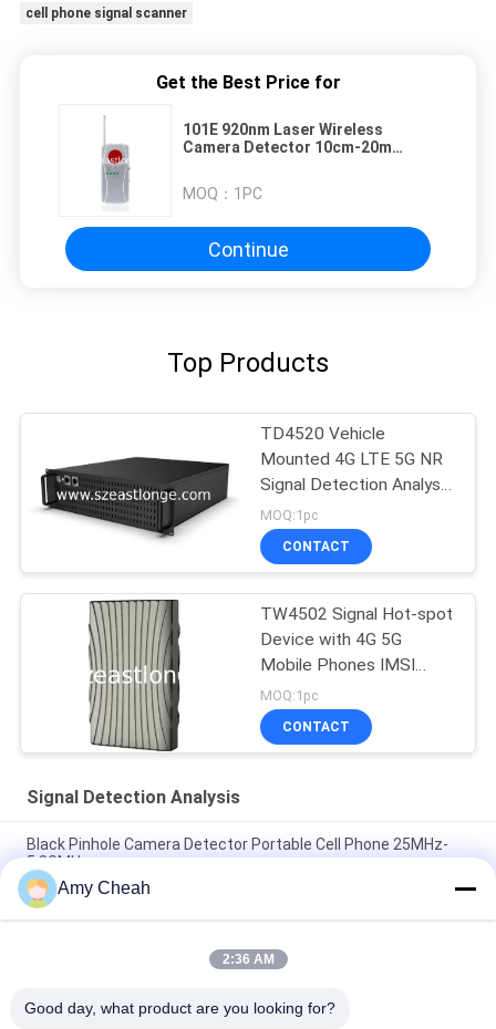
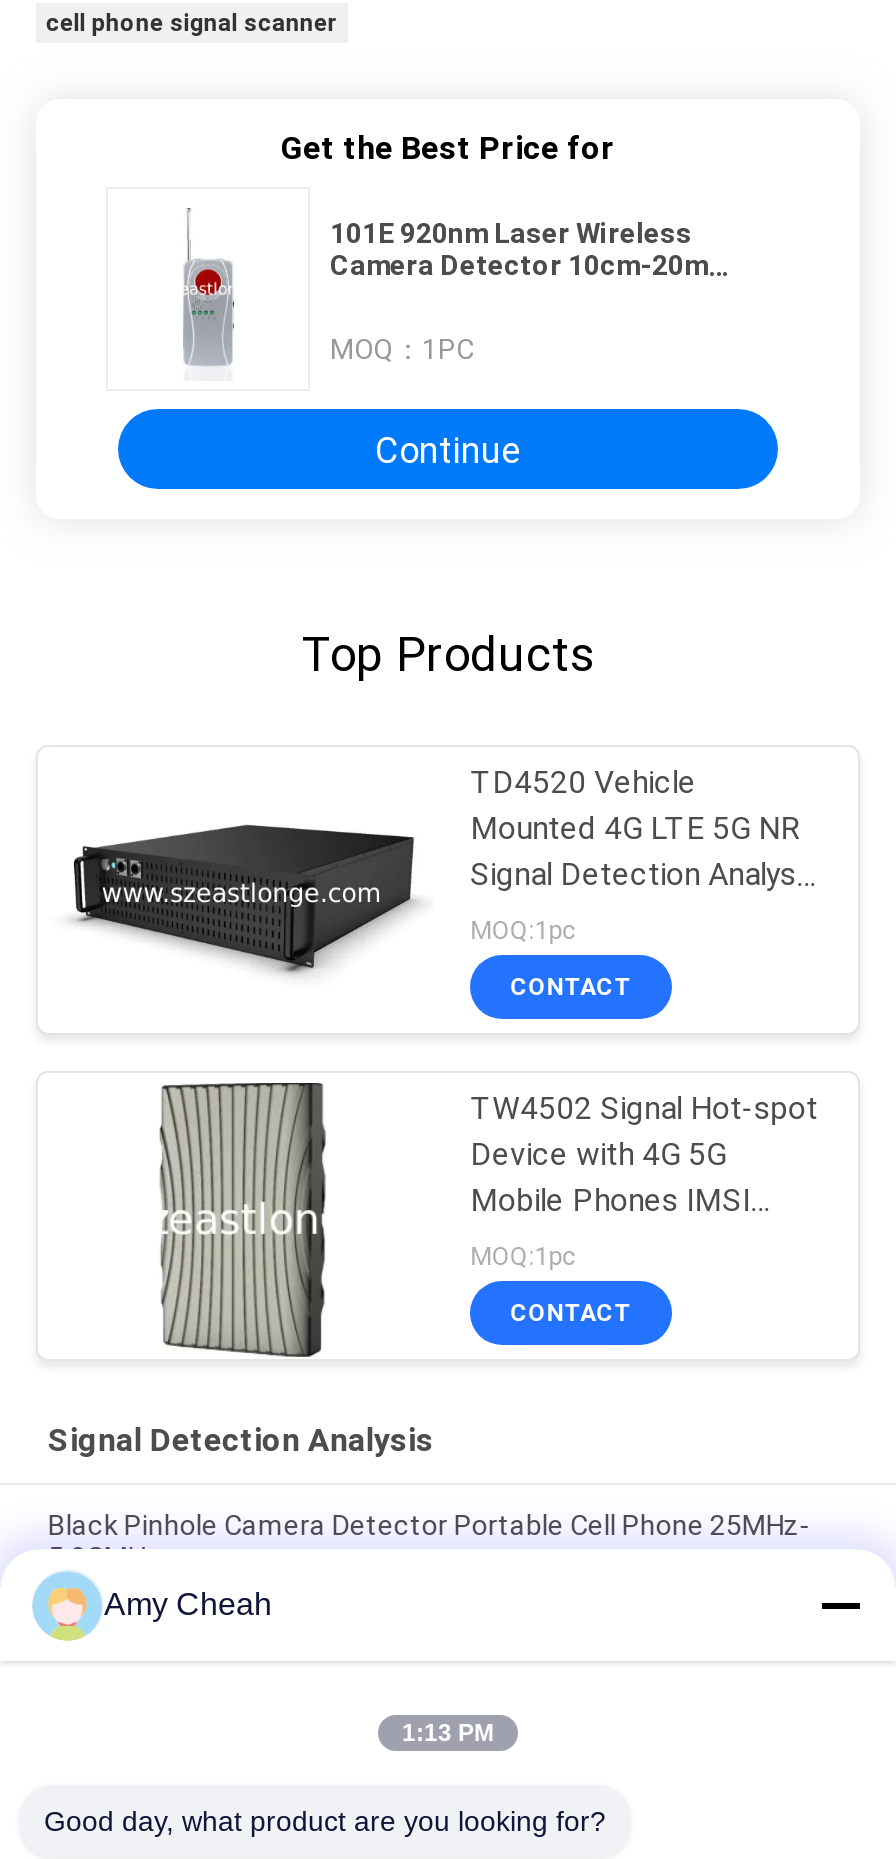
[222,952,274,967] 2:36 AM -> [402,1719,494,1747] 1:13 PM

